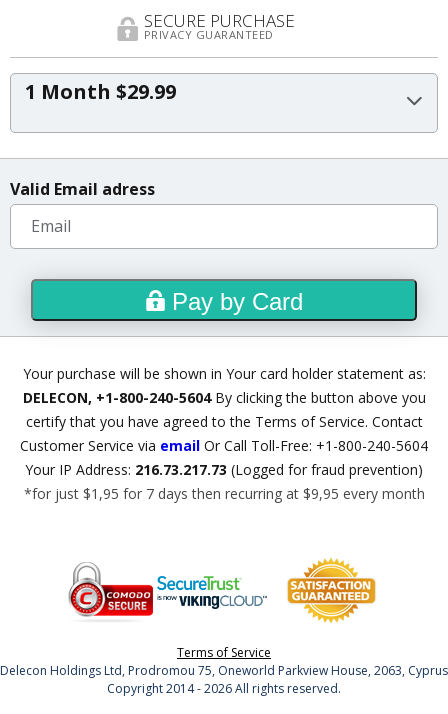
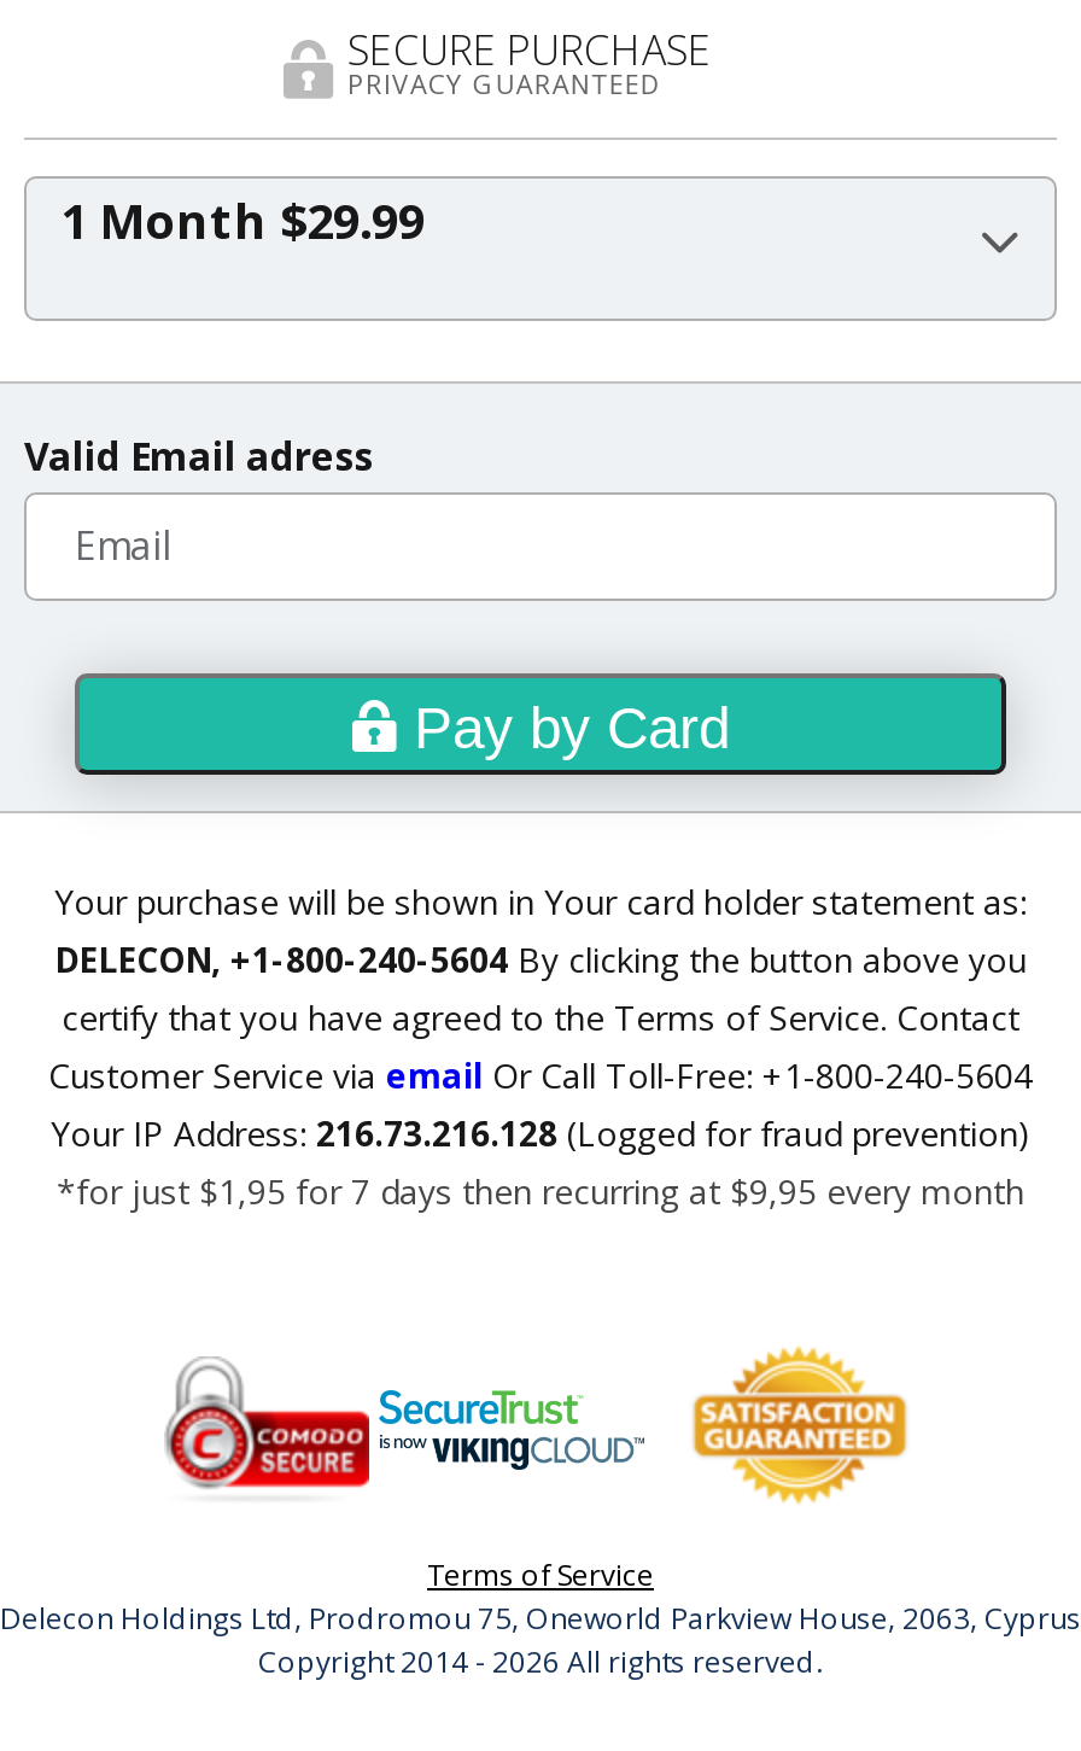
[25,460,423,479] Your IP Address: 216.73.217.73 (Logged for fraud prevention) -> [51,1110,1030,1156] Your IP Address: 216.73.216.128 (Logged for fraud prevention)

